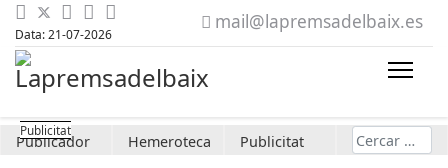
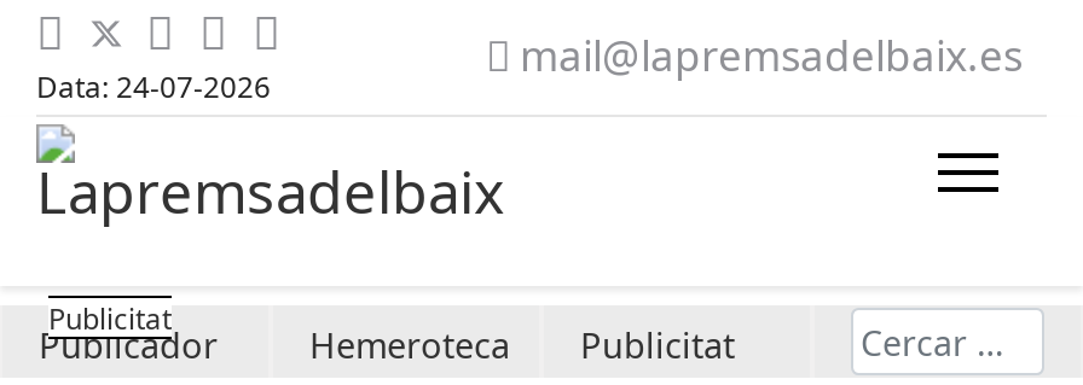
[15,26,112,43] Data: 21-07-2026 -> [36,66,271,107] Data: 24-07-2026

